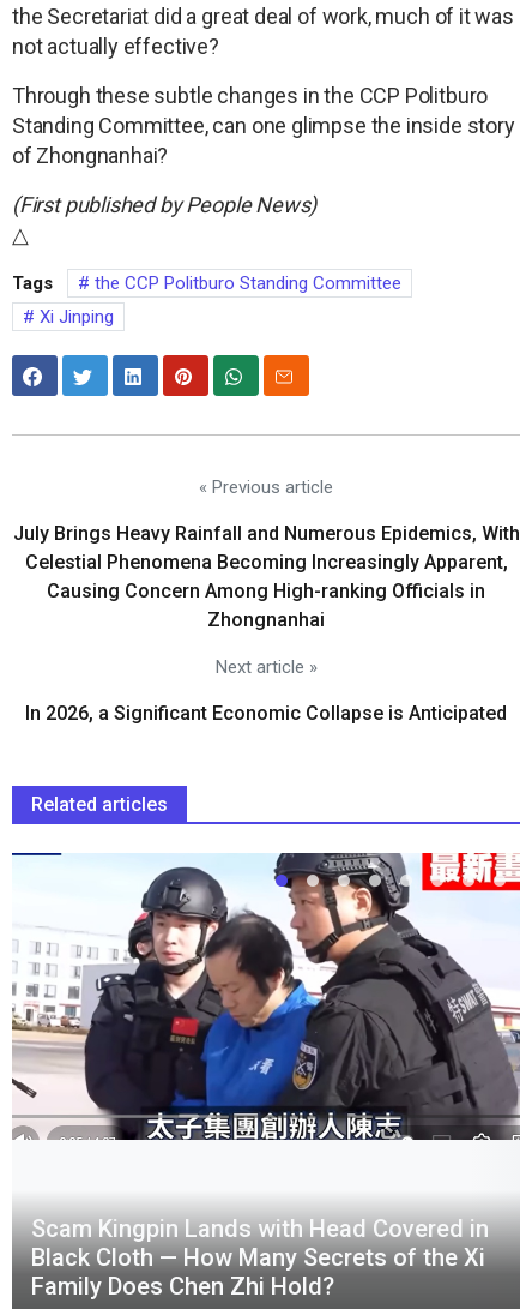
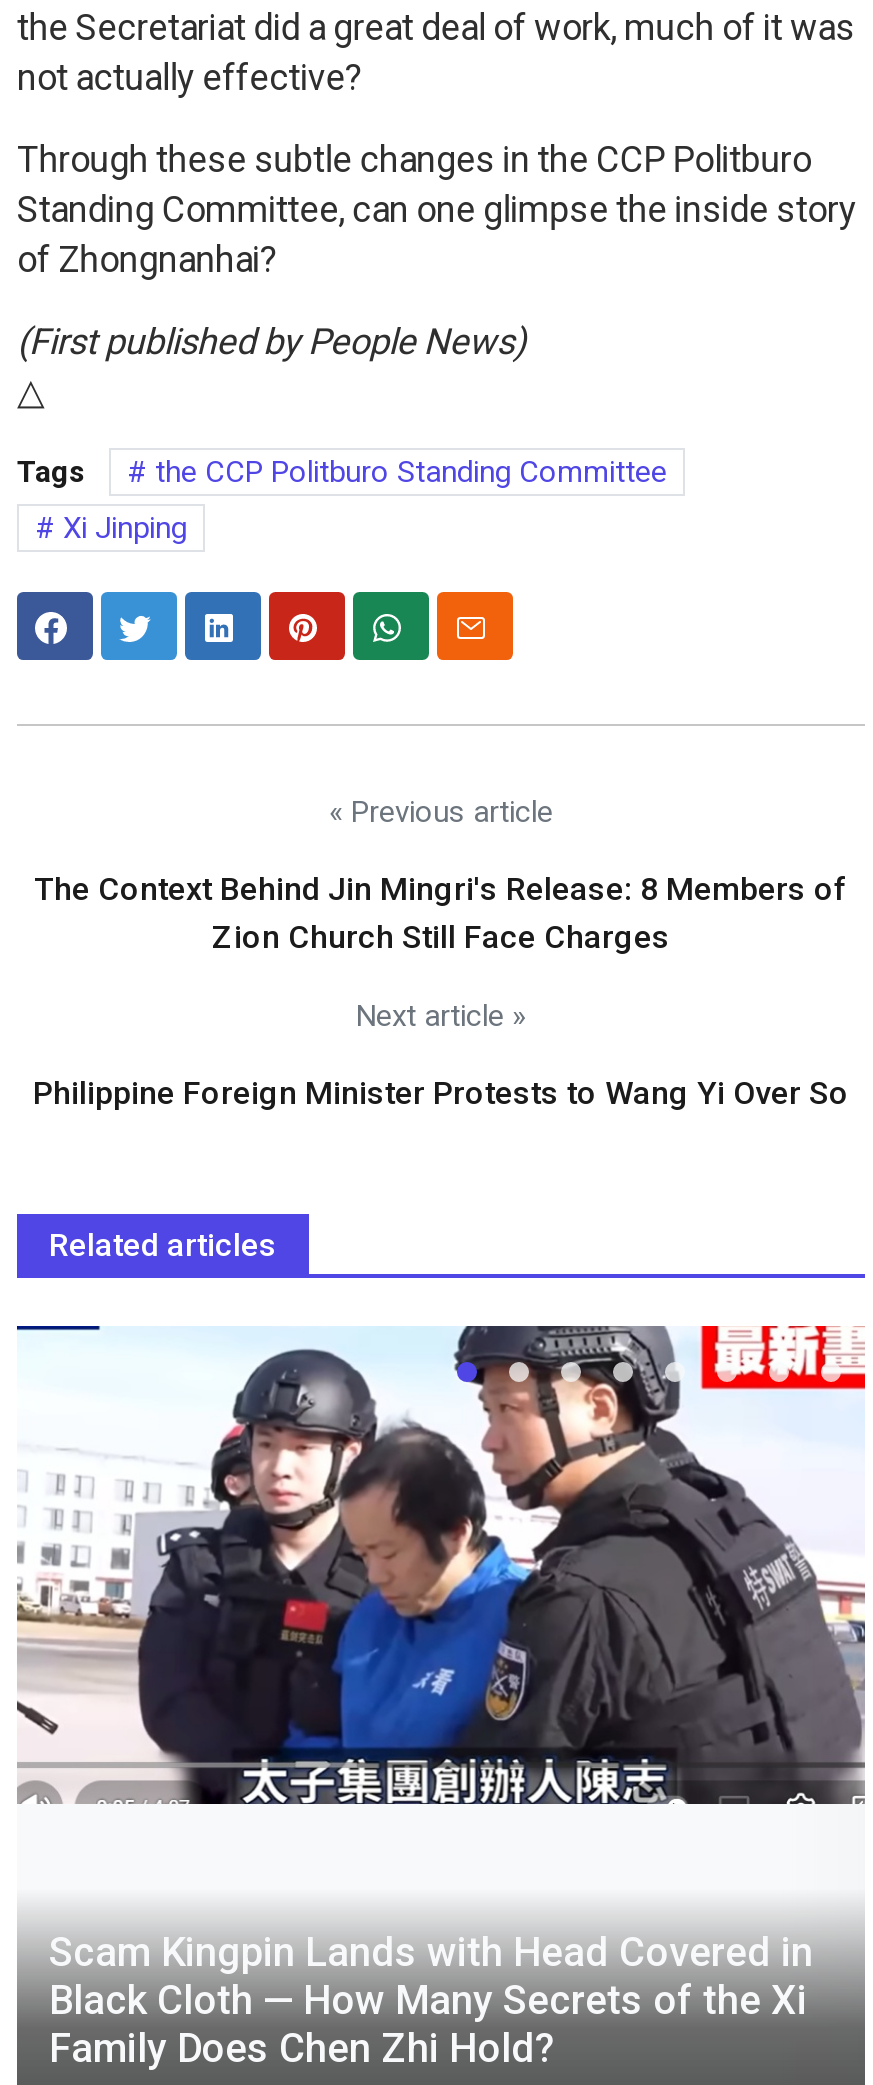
[13,522,519,631] July Brings Heavy Rainfall and Numerous Epidemics, With | Celestial Phenomena Becoming Increasingly Apparent, | Causing Concern Among High-ranking Officials in | Zhongnanhai -> [34,870,848,956] The Context Behind Jin Mingri's Release: 8 Members of | Zion Church Still Face Charges
[25,702,507,725] In 2026, a Significant Economic Collapse is Anticipated -> [33,1074,849,1112] Philippine Foreign Minister Protests to Wang Yi Over So

